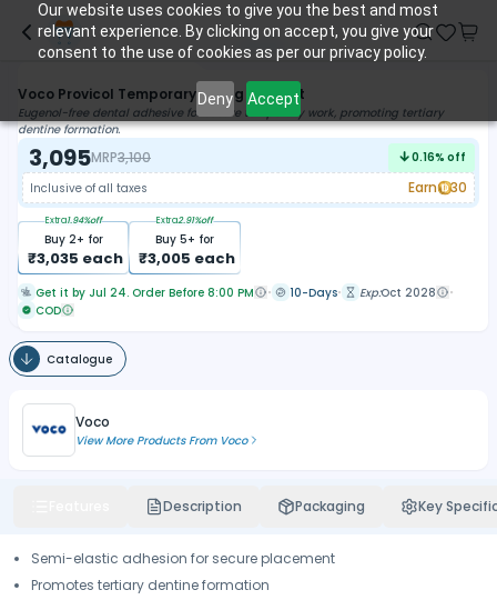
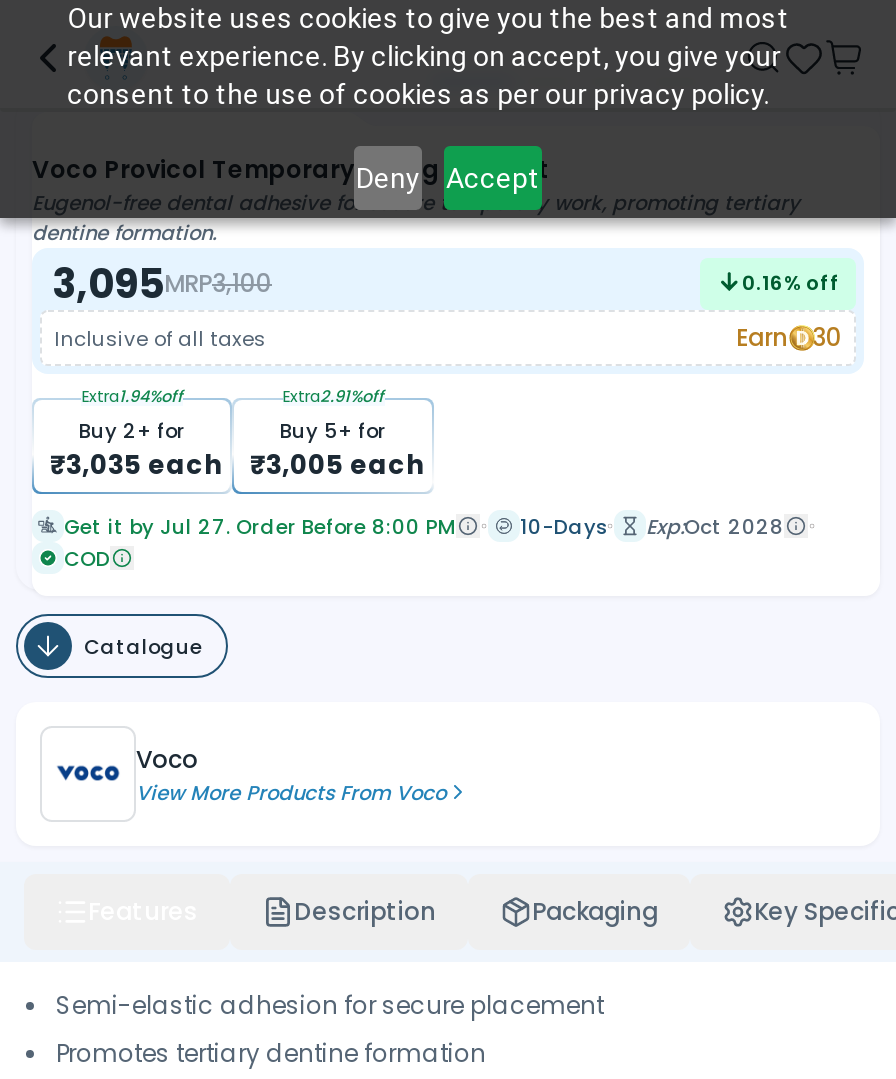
[35,284,254,301] Get it by Jul 24. Order Before 8:00 PM -> [64,511,456,541] Get it by Jul 27. Order Before 8:00 PM

